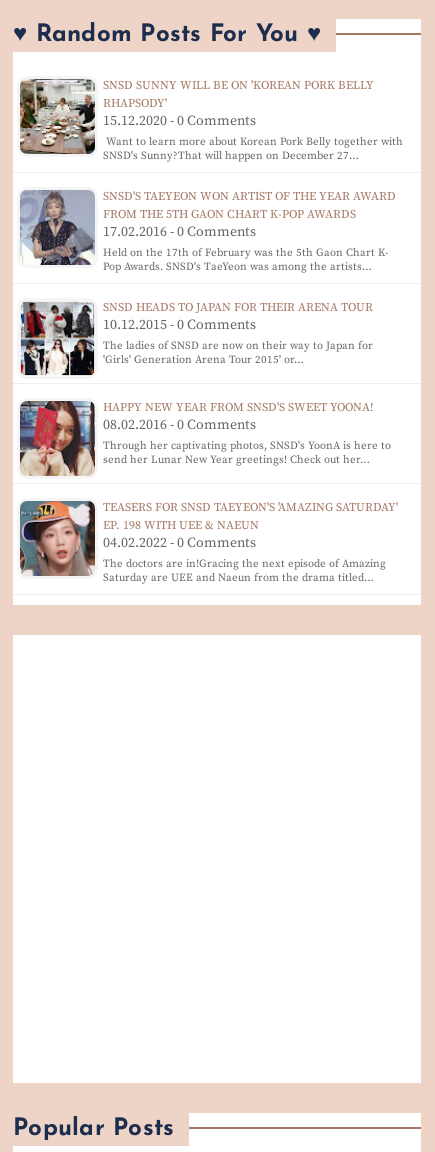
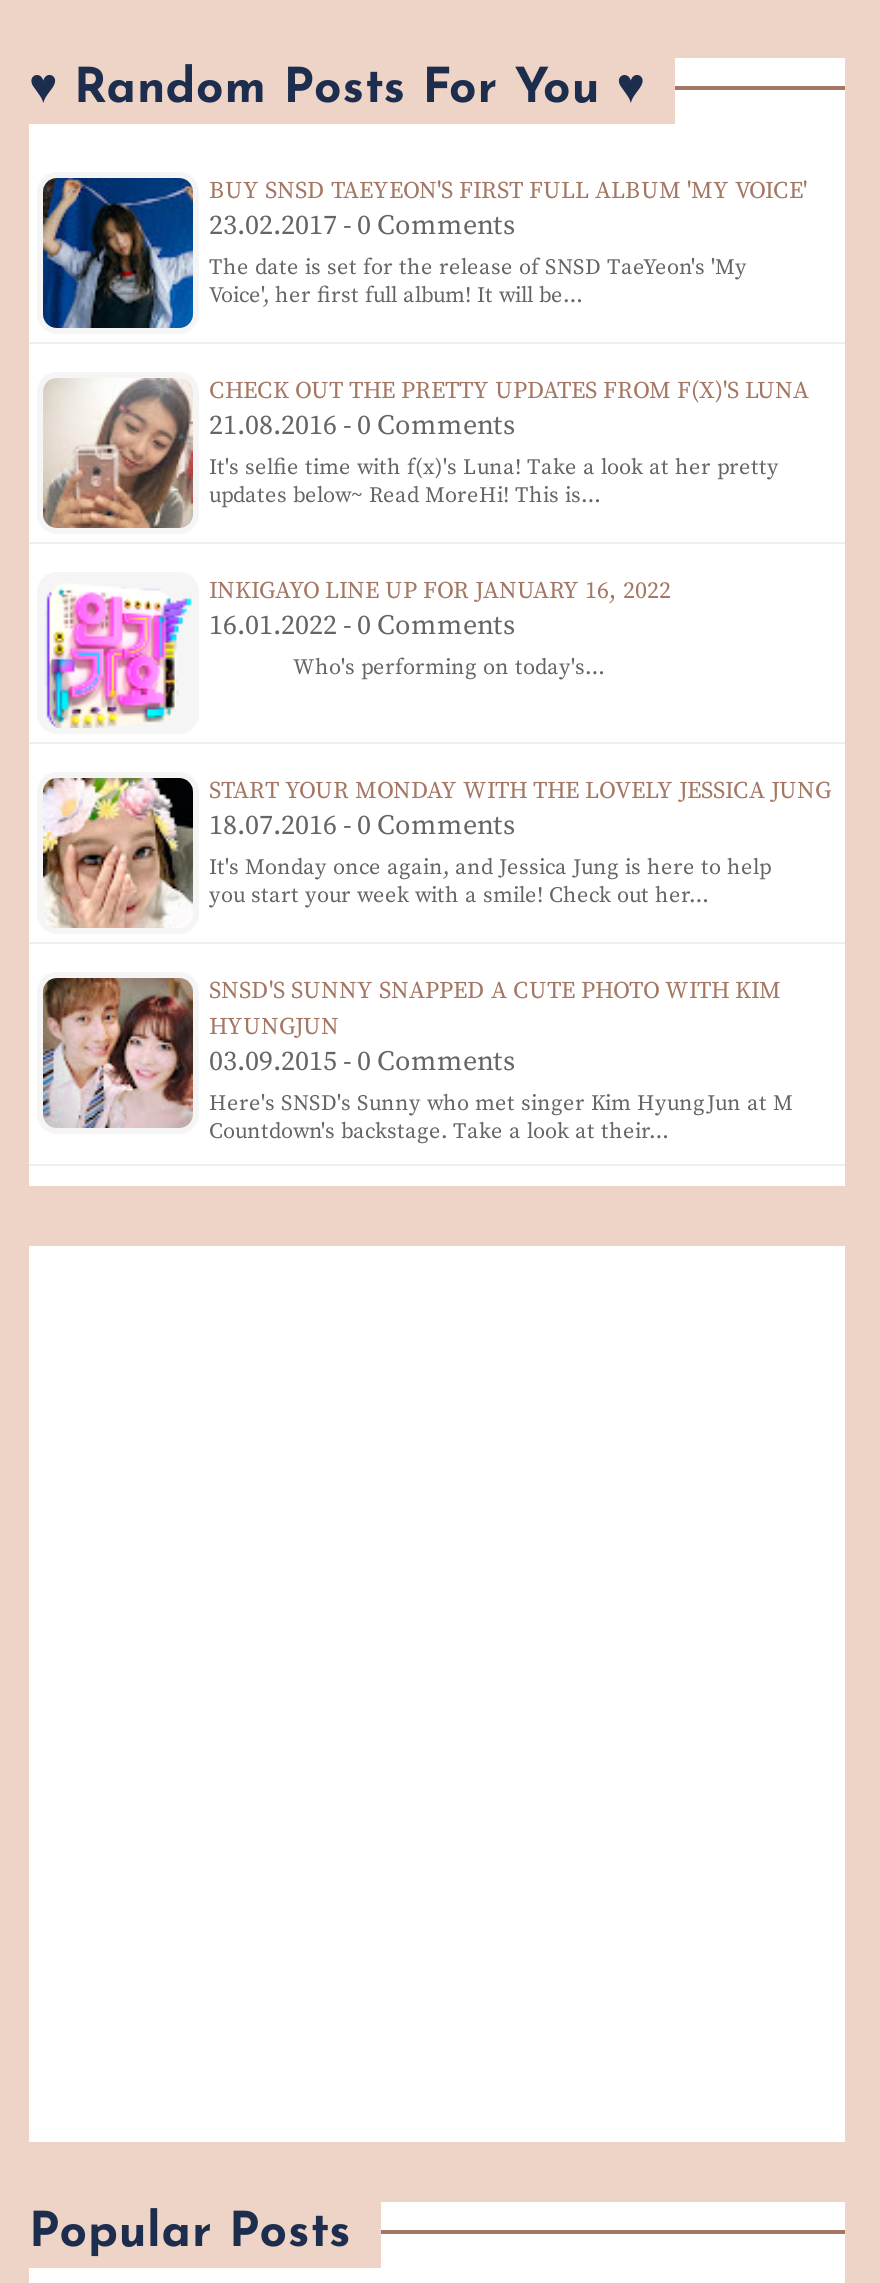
[19,78,403,163] [image] | SNSD SUNNY WILL BE ON 'KOREAN PORK BELLY | RHAPSODY' | 15.12.2020 - 0 Comments | Want to learn more about Korean Pork Belly together with | SNSD's Sunny?That will happen on December 27… -> [41,176,807,330] [image] | BUY SNSD TAEYEON'S FIRST FULL ALBUM 'MY VOICE' | 23.02.2017 - 0 Comments | The date is set for the release of SNSD TaeYeon's 'My | Voice', her first full album! It will be…
[20,189,396,274] [image] | SNSD'S TAEYEON WON ARTIST OF THE YEAR AWARD | FROM THE 5TH GAON CHART K-POP AWARDS | 17.02.2016 - 0 Comments | Held on the 17th of February was the 5th Gaon Chart K- | Pop Awards. SNSD's TaeYeon was among the artists… -> [41,376,809,530] [image] | CHECK OUT THE PRETTY UPDATES FROM F(X)'S LUNA | 21.08.2016 - 0 Comments | It's selfie time with f(x)'s Luna! Take a look at her pretty | updates below~ Read MoreHi! This is…
[20,300,376,376] [image] | SNSD HEADS TO JAPAN FOR THEIR ARENA TOUR | 10.12.2015 - 0 Comments | The ladies of SNSD are now on their way to Japan for | 'Girls' Generation Arena Tour 2015' or… -> [45,577,671,726] [image] | INKIGAYO LINE UP FOR JANUARY 16, 2022 | 16.01.2022 - 0 Comments | Who's performing on today's…
[19,400,391,476] [image] | HAPPY NEW YEAR FROM SNSD'S SWEET YOONA! | 08.02.2016 - 0 Comments | Through her captivating photos, SNSD's YoonA is here to | send her Lunar New Year greetings! Check out her… -> [41,776,831,926] [image] | START YOUR MONDAY WITH THE LOVELY JESSICA JUNG | 18.07.2016 - 0 Comments | It's Monday once again, and Jessica Jung is here to help | you start your week with a smile! Check out her…
[19,500,398,585] [image] | TEASERS FOR SNSD TAEYEON'S 'AMAZING SATURDAY' | EP. 198 WITH UEE & NAEUN | 04.02.2022 - 0 Comments | The doctors are in!Gracing the next episode of Amazing | Saturday are UEE and Naeun from the drama titled… -> [43,976,793,1147] [image] | SNSD'S SUNNY SNAPPED A CUTE PHOTO WITH KIM | HYUNGJUN | 03.09.2015 - 0 Comments | Here's SNSD's Sunny who met singer Kim HyungJun at M | Countdown's backstage. Take a look at their…

